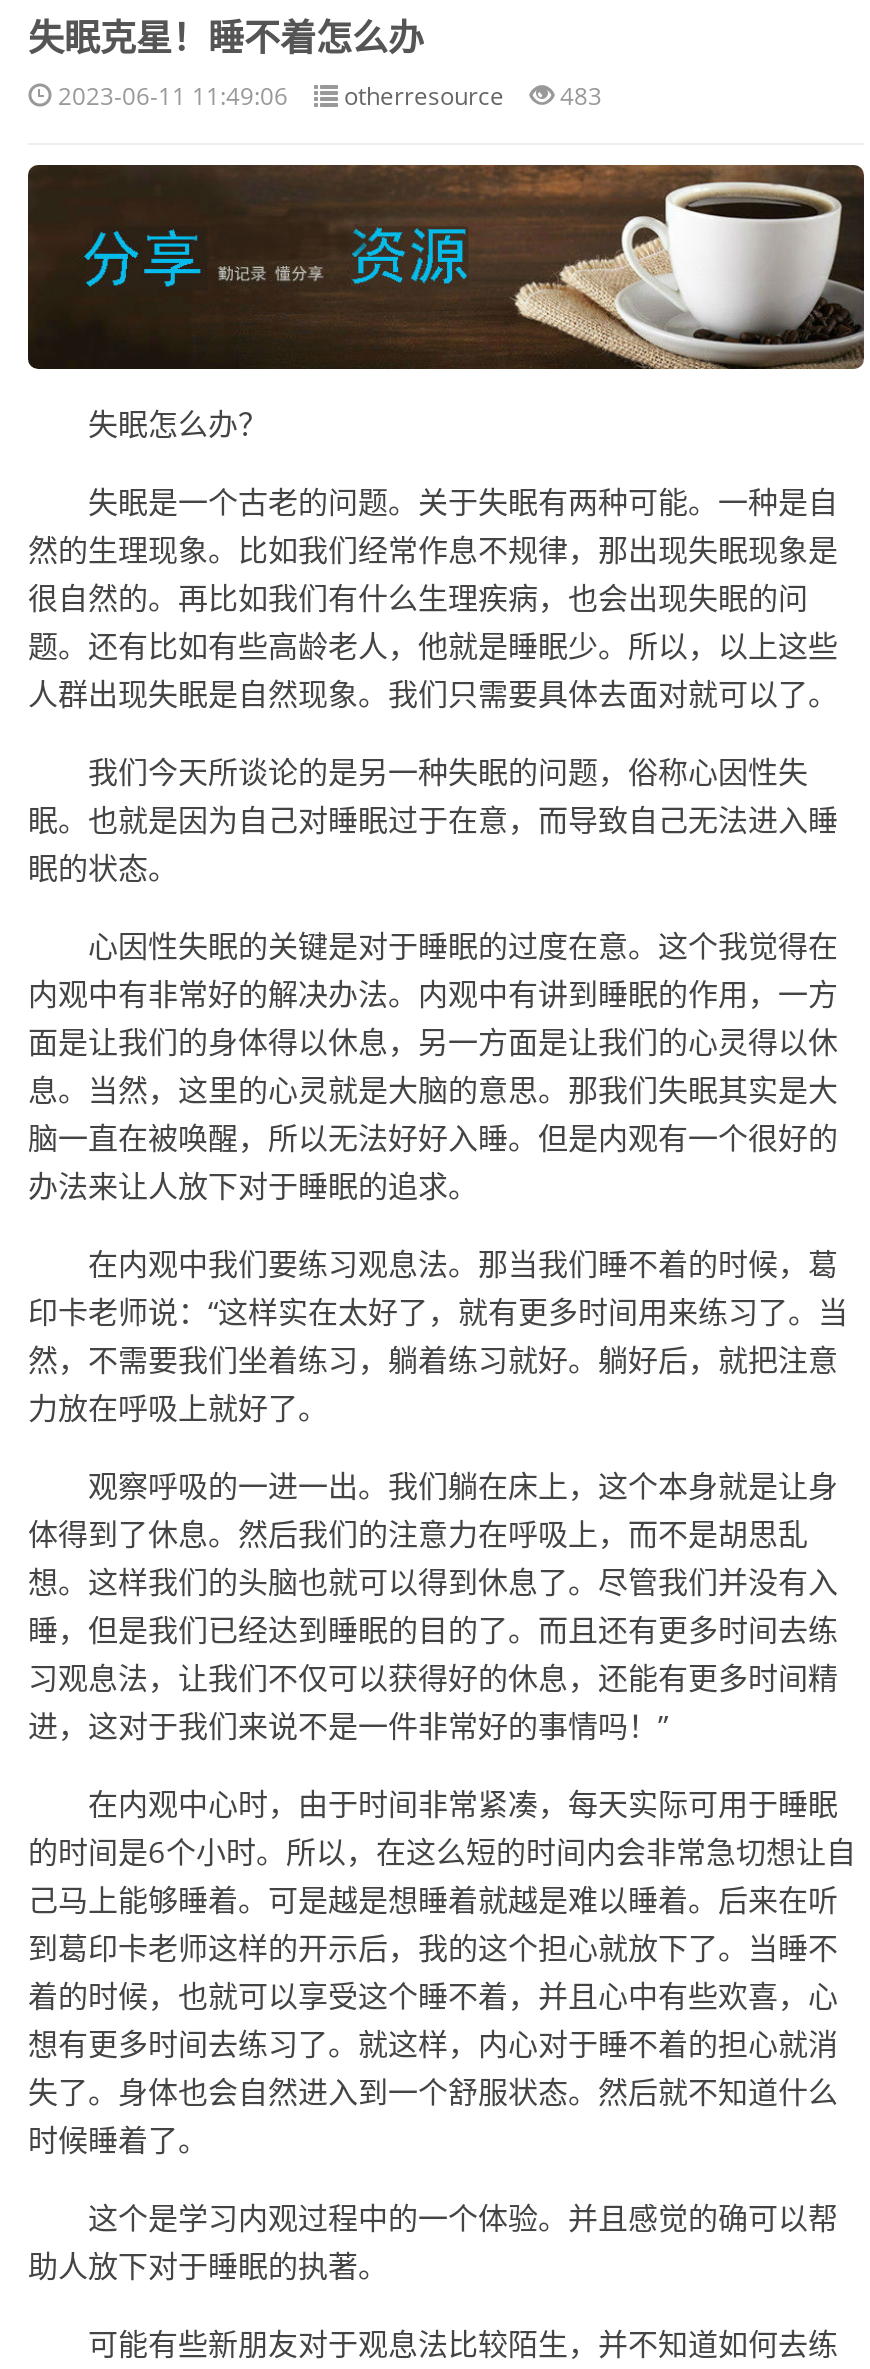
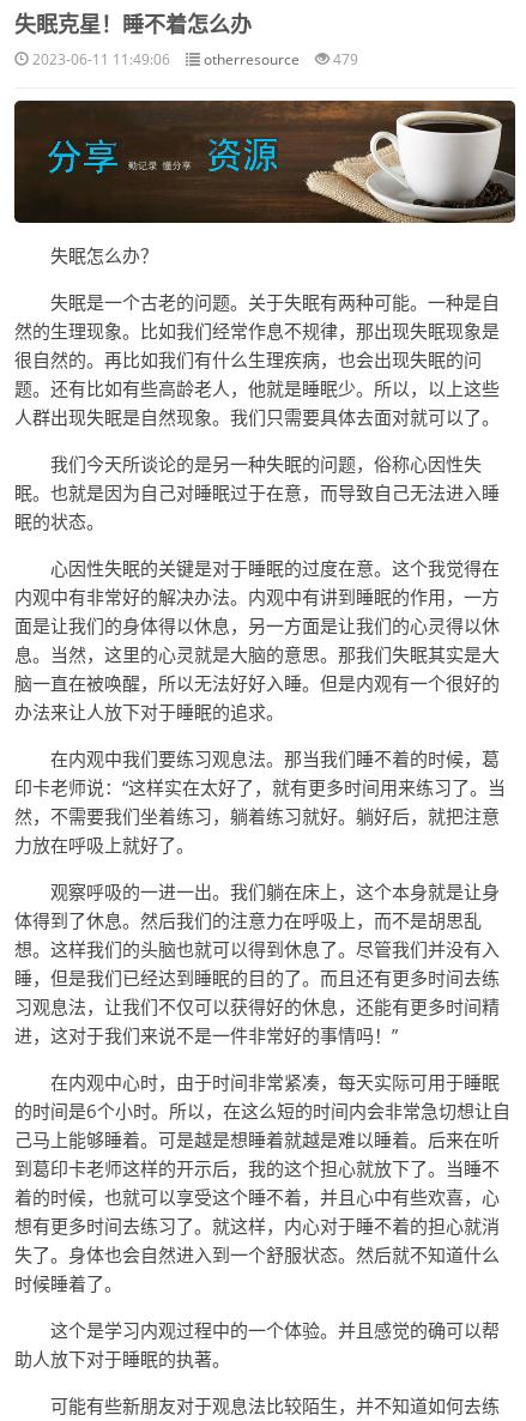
[58,79,602,113] 2023-06-11 11:49:06 otherresource 483 -> [32,49,358,69] 2023-06-11 11:49:06 otherresource 479

